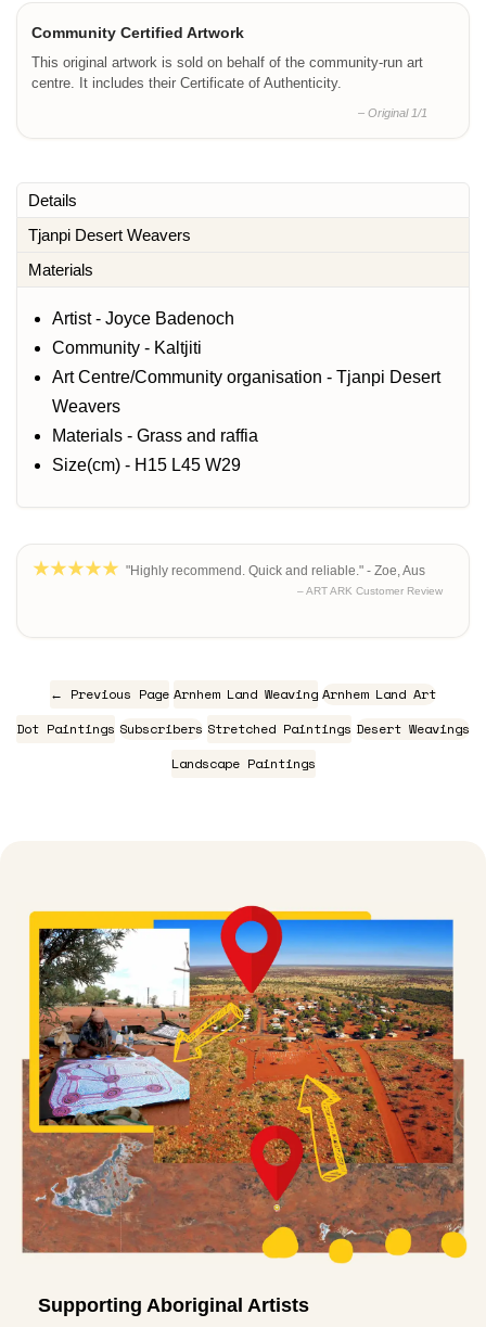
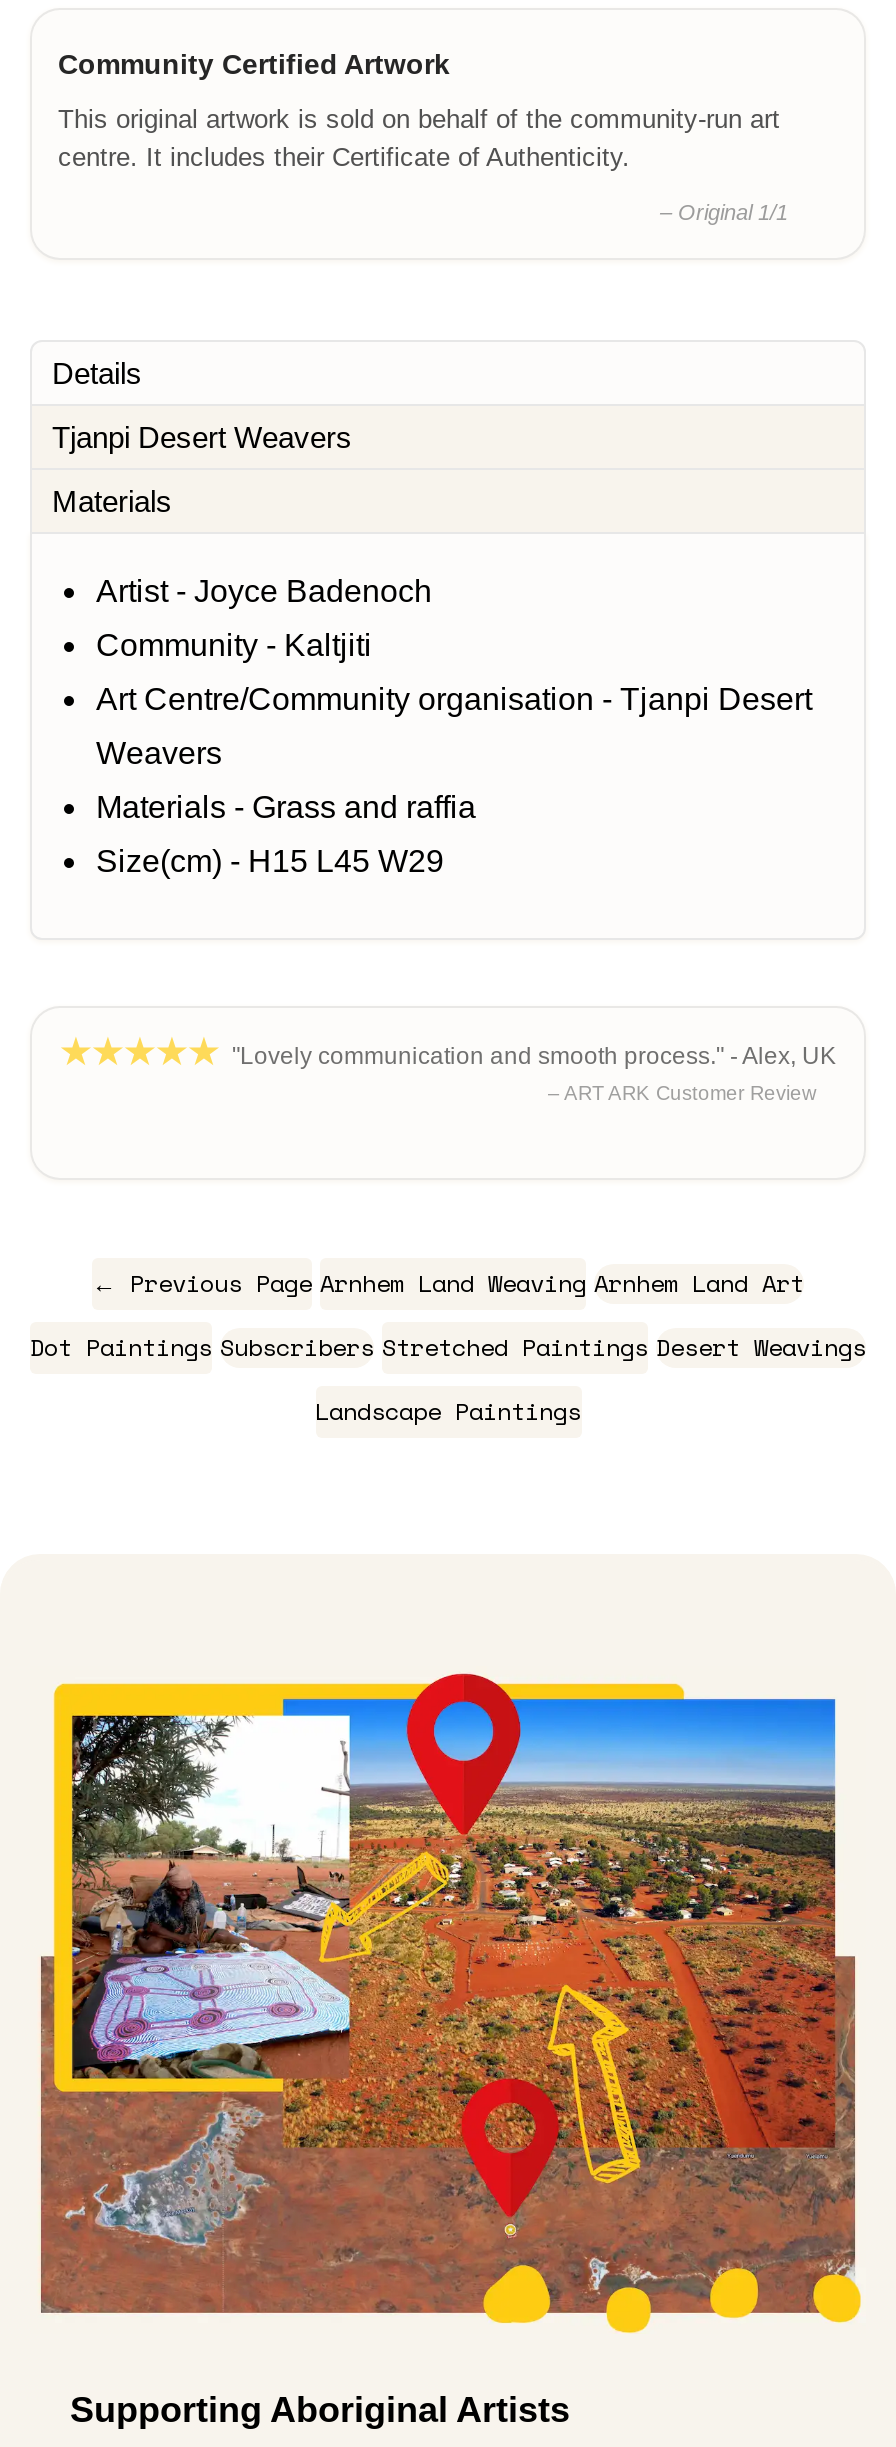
[126,563,425,578] "Highly recommend. Quick and reliable." - Zoe, Aus -> [232,1042,836,1070] "Lovely communication and smooth process." - Alex, UK

